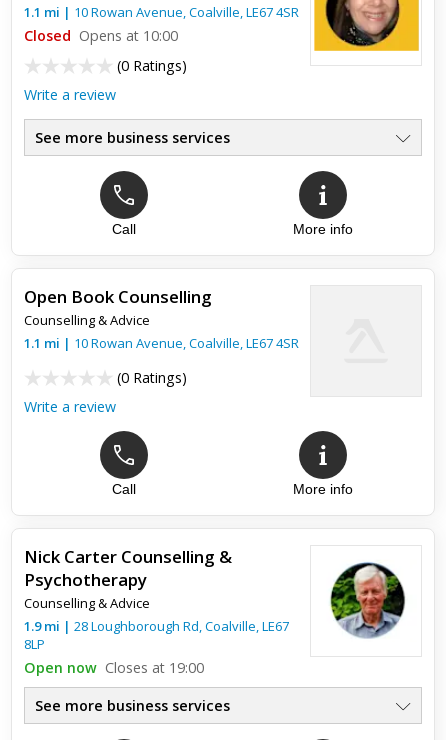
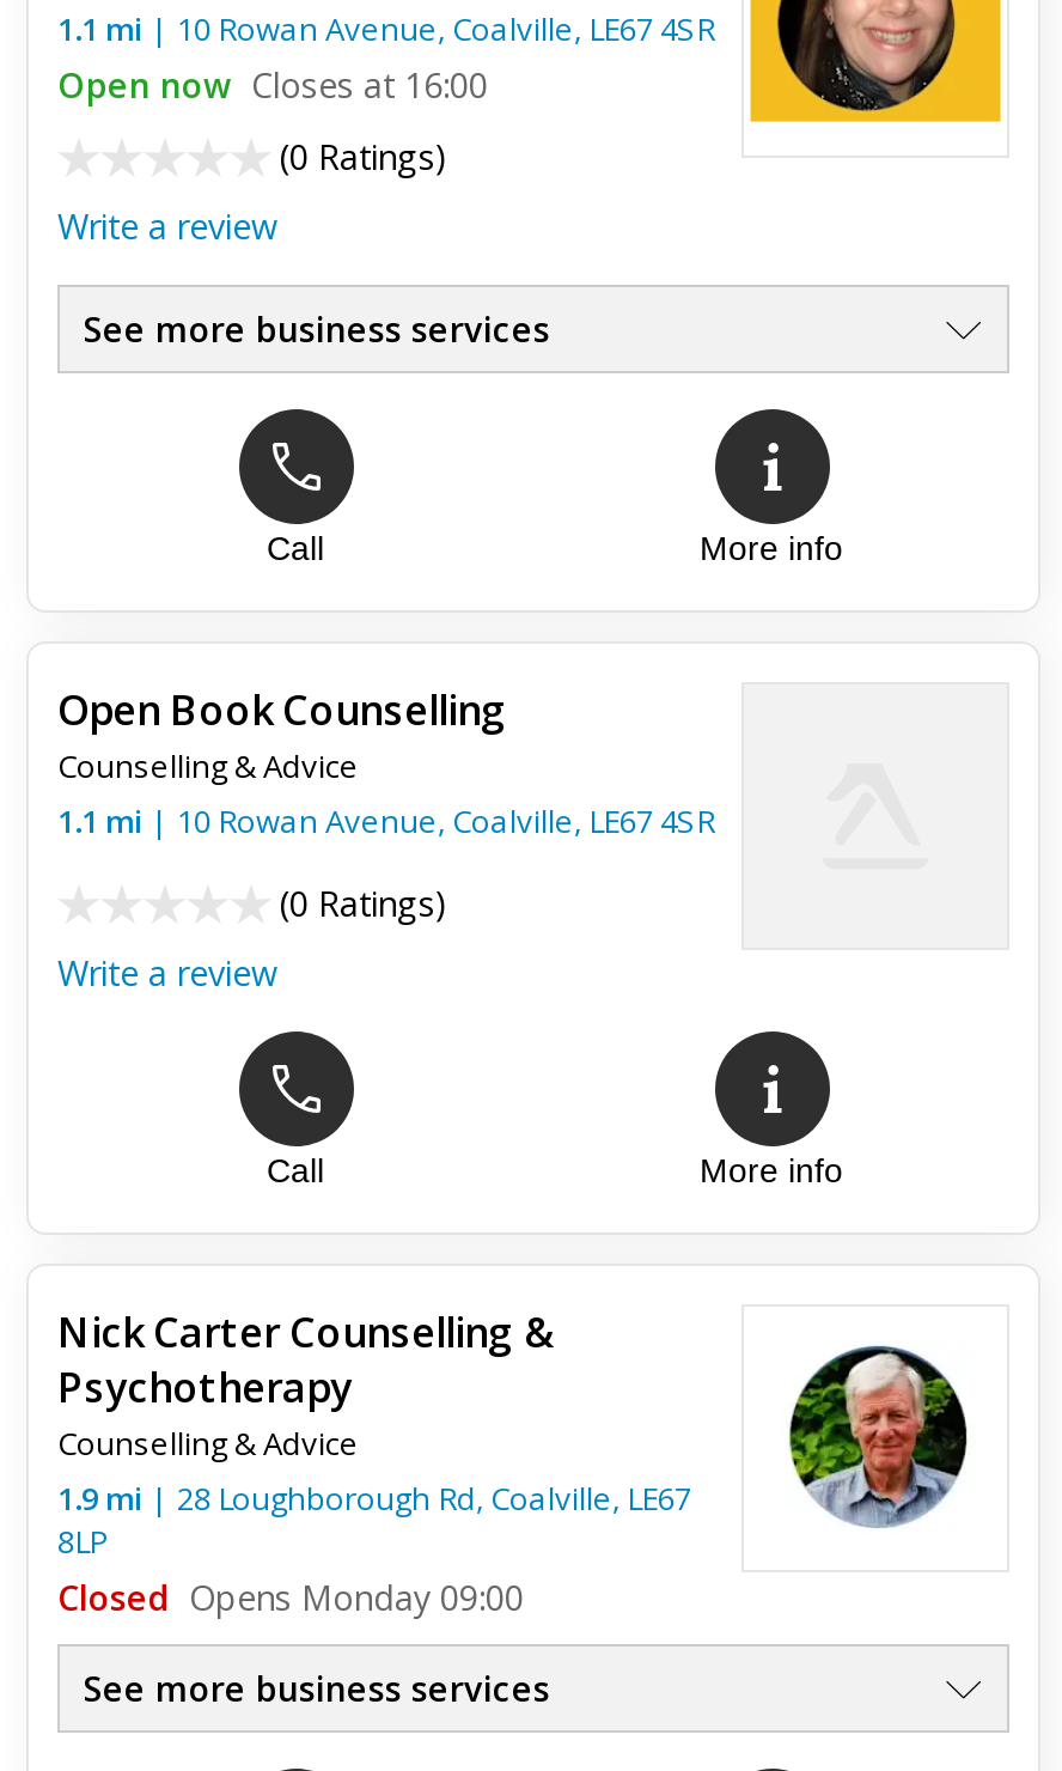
[24,26,178,45] Closed Opens at 10:00 -> [57,62,488,107] Open now Closes at 16:00
[24,658,204,677] Open now Closes at 19:00 -> [57,1574,524,1620] Closed Opens Monday 09:00

